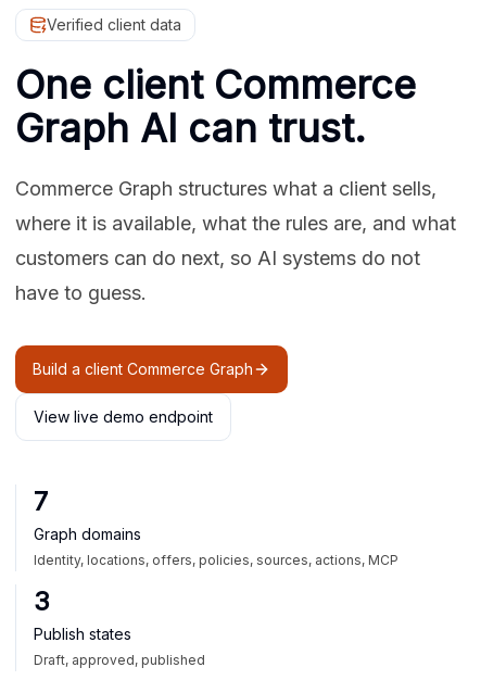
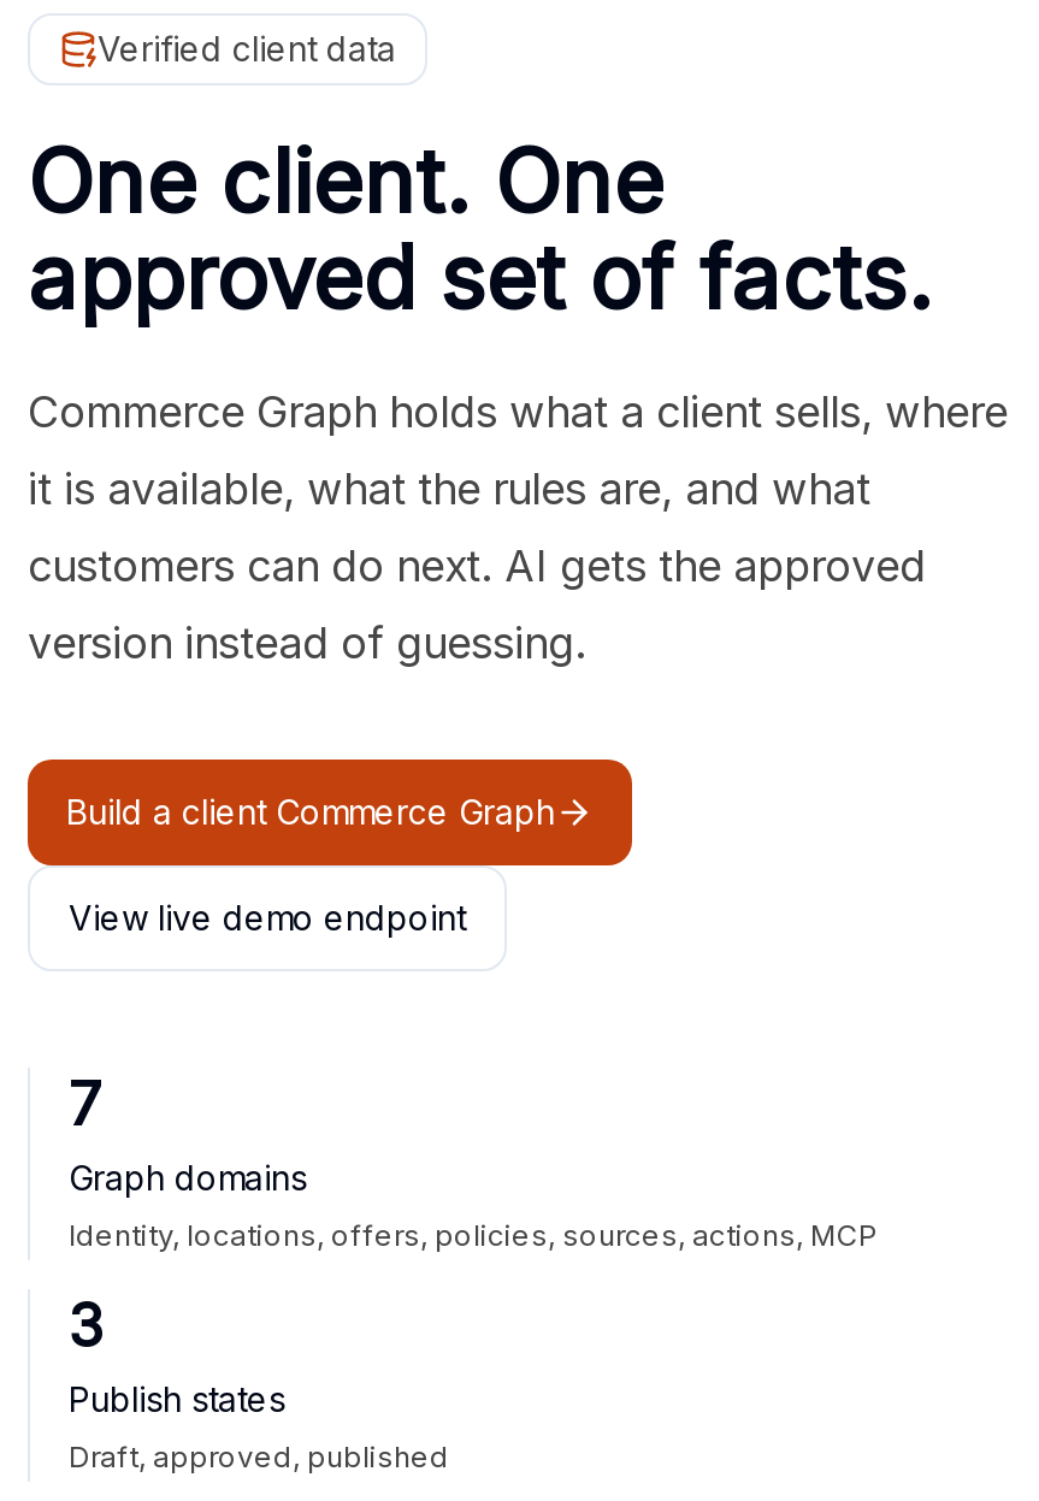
[15,61,416,152] One client Commerce | Graph AI can trust. -> [28,129,933,331] One client. One | approved set of facts.
[15,177,436,200] Commerce Graph structures what a client sells, -> [28,386,1008,437] Commerce Graph holds what a client sells, where
[15,212,456,235] where it is available, what the rules are, and what -> [28,463,870,514] it is available, what the rules are, and what
[15,247,420,269] customers can do next, so AI systems do not -> [28,540,926,591] customers can do next. AI gets the approved
[15,281,147,304] have to guess. -> [28,617,586,668] version instead of guessing.

